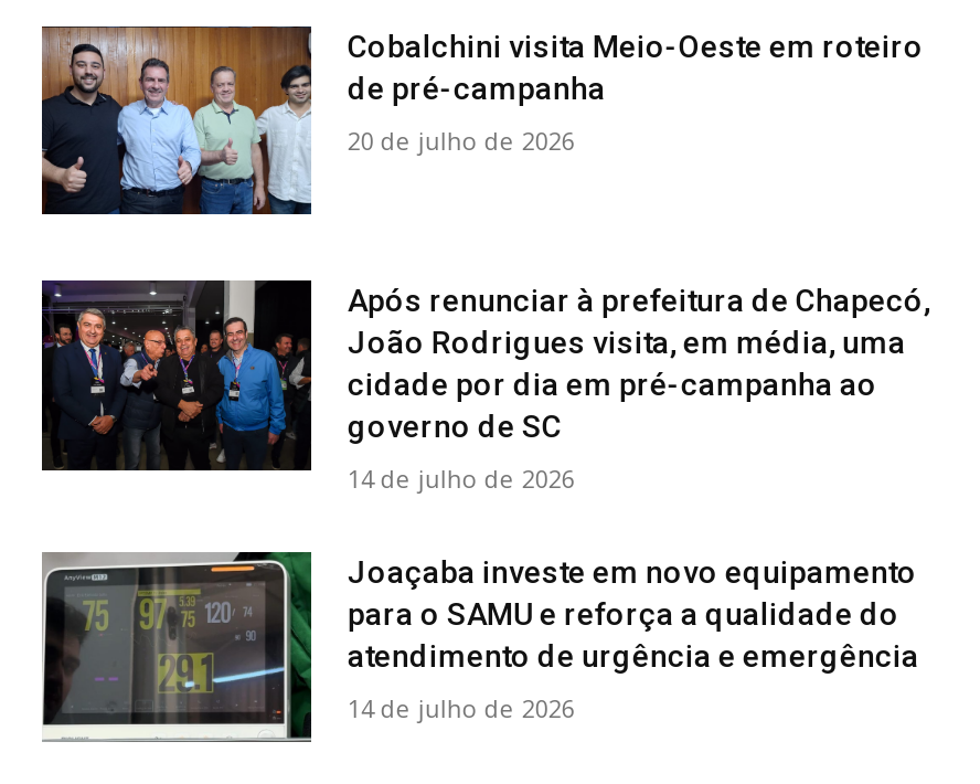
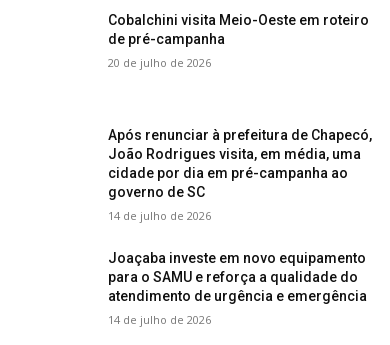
[40,24,313,216] [image] -> none
[40,278,313,473] [image] -> none
[40,550,313,744] [image] -> none

